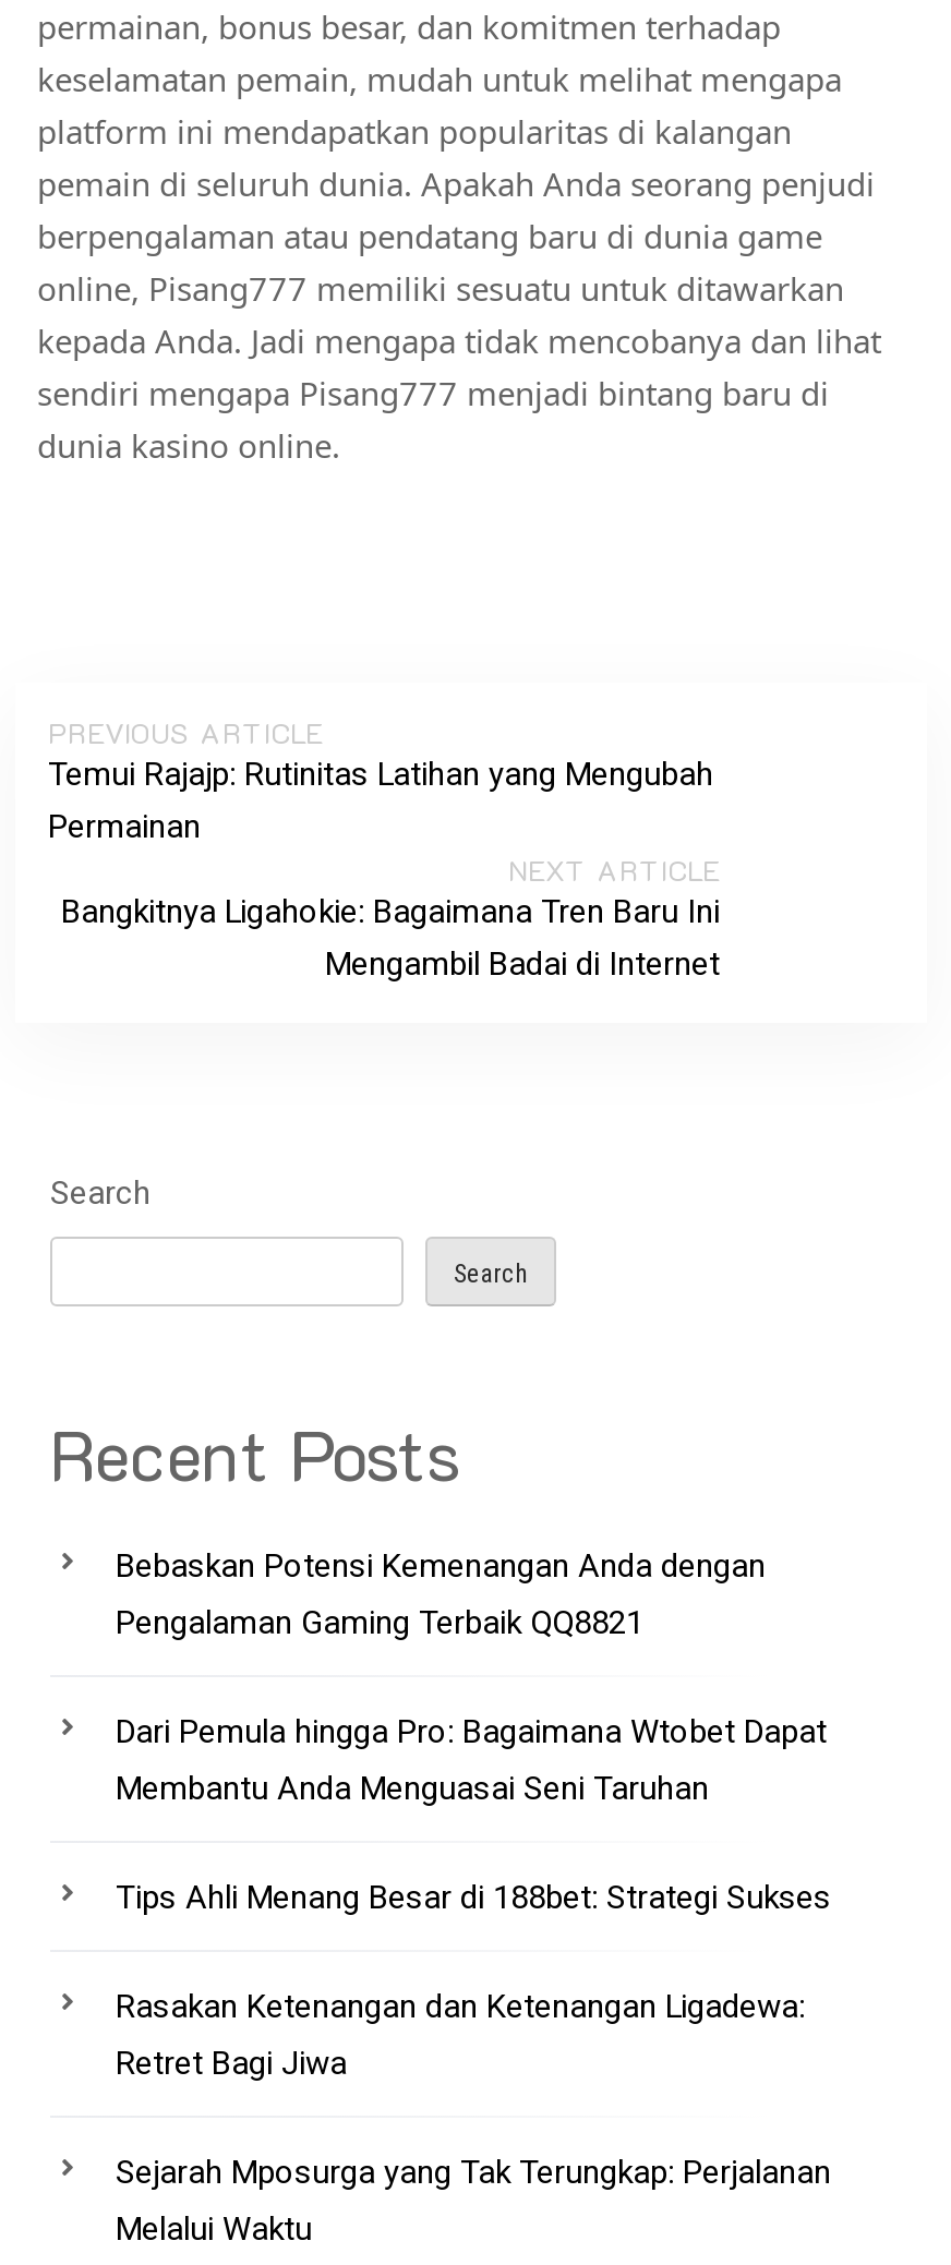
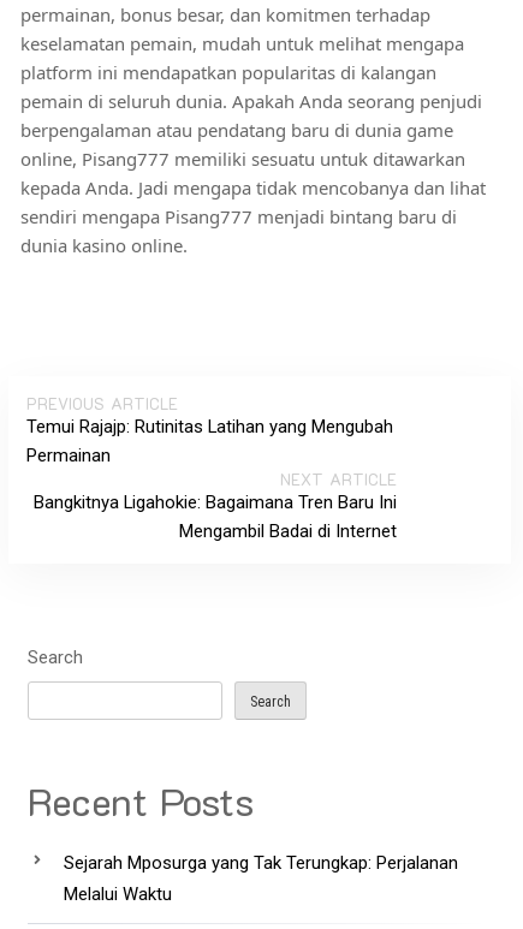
[116,1545,831,2082] Bebaskan Potensi Kemenangan Anda dengan | Pengalaman Gaming Terbaik QQ8821 | Dari Pemula hingga Pro: Bagaimana Wtobet Dapat | Membantu Anda Menguasai Seni Taruhan | Tips Ahli Menang Besar di 188bet: Strategi Sukses | Rasakan Ketenangan dan Ketenangan Ligadewa: | Retret Bagi Jiwa -> none

